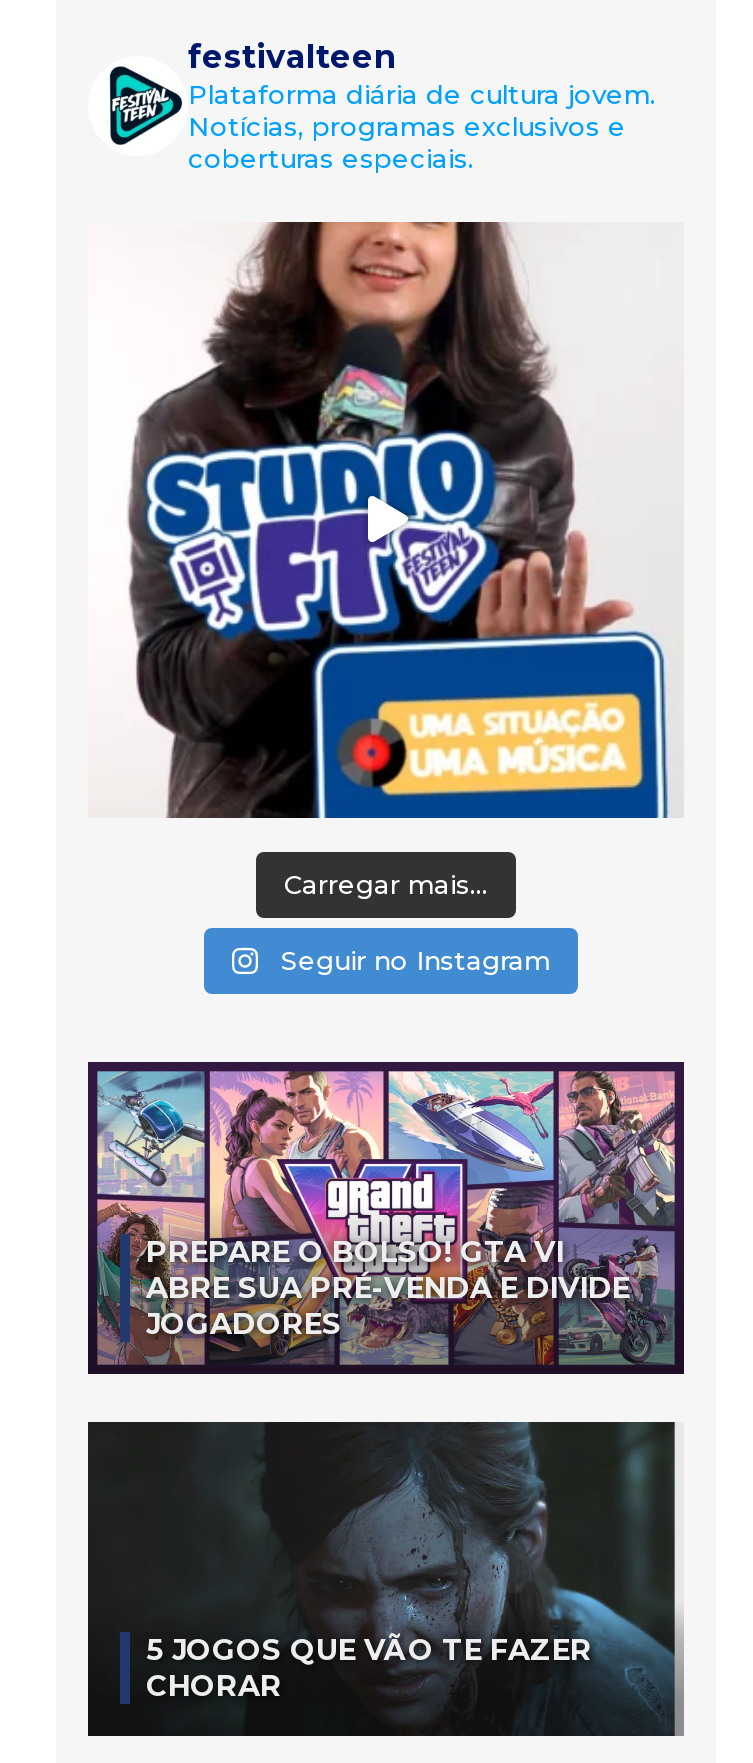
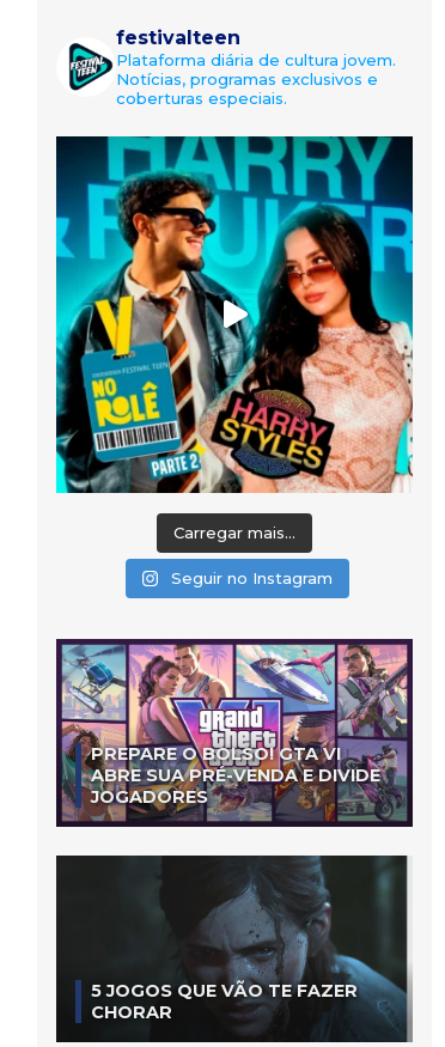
[88,219,684,821] [image] -> [55,135,414,494] [image]

